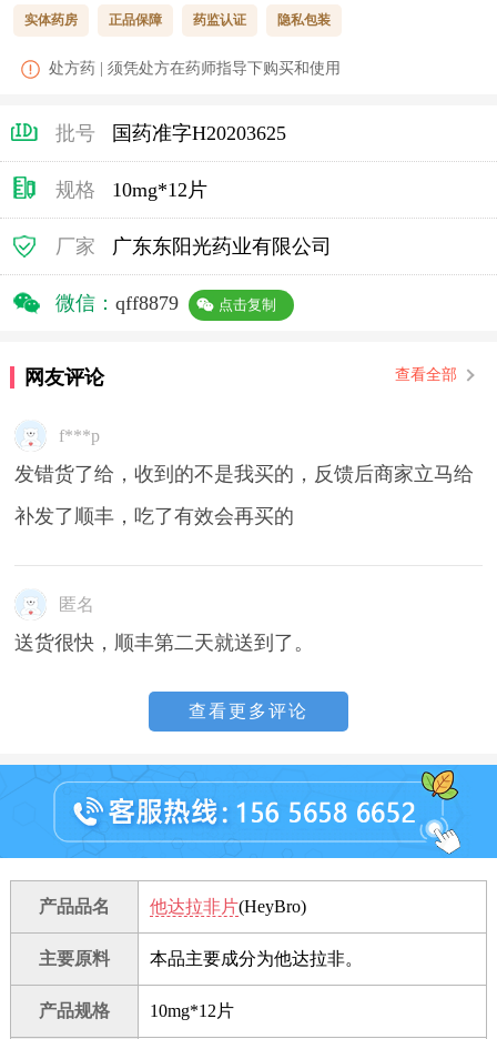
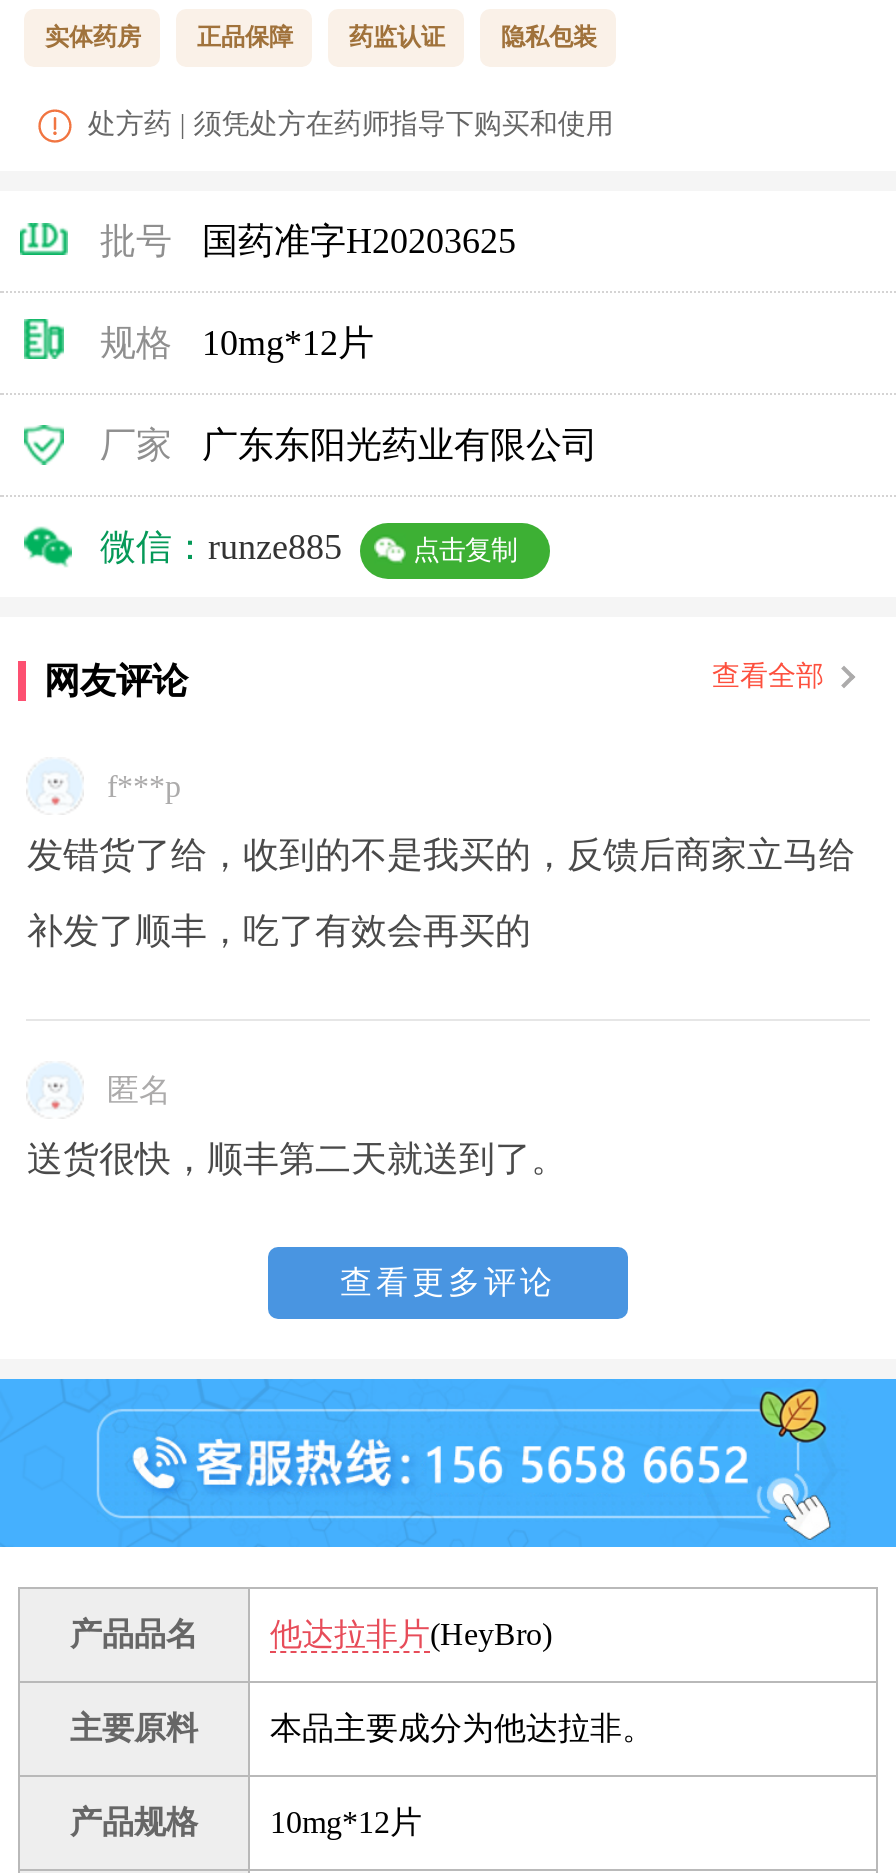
[55,292,179,314] 微信：qff8879 -> [100,527,342,567] 微信：runze885

